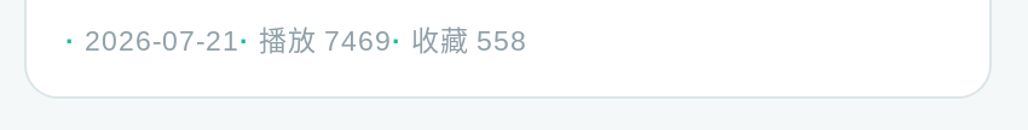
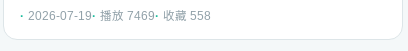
[85,26,527,55] 2026-07-21 播放 7469 收藏 558 -> [28,10,211,22] 2026-07-19 播放 7469 收藏 558

